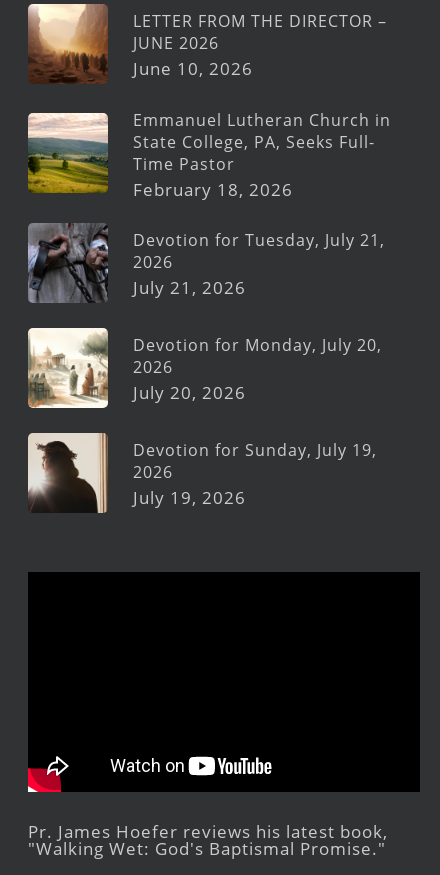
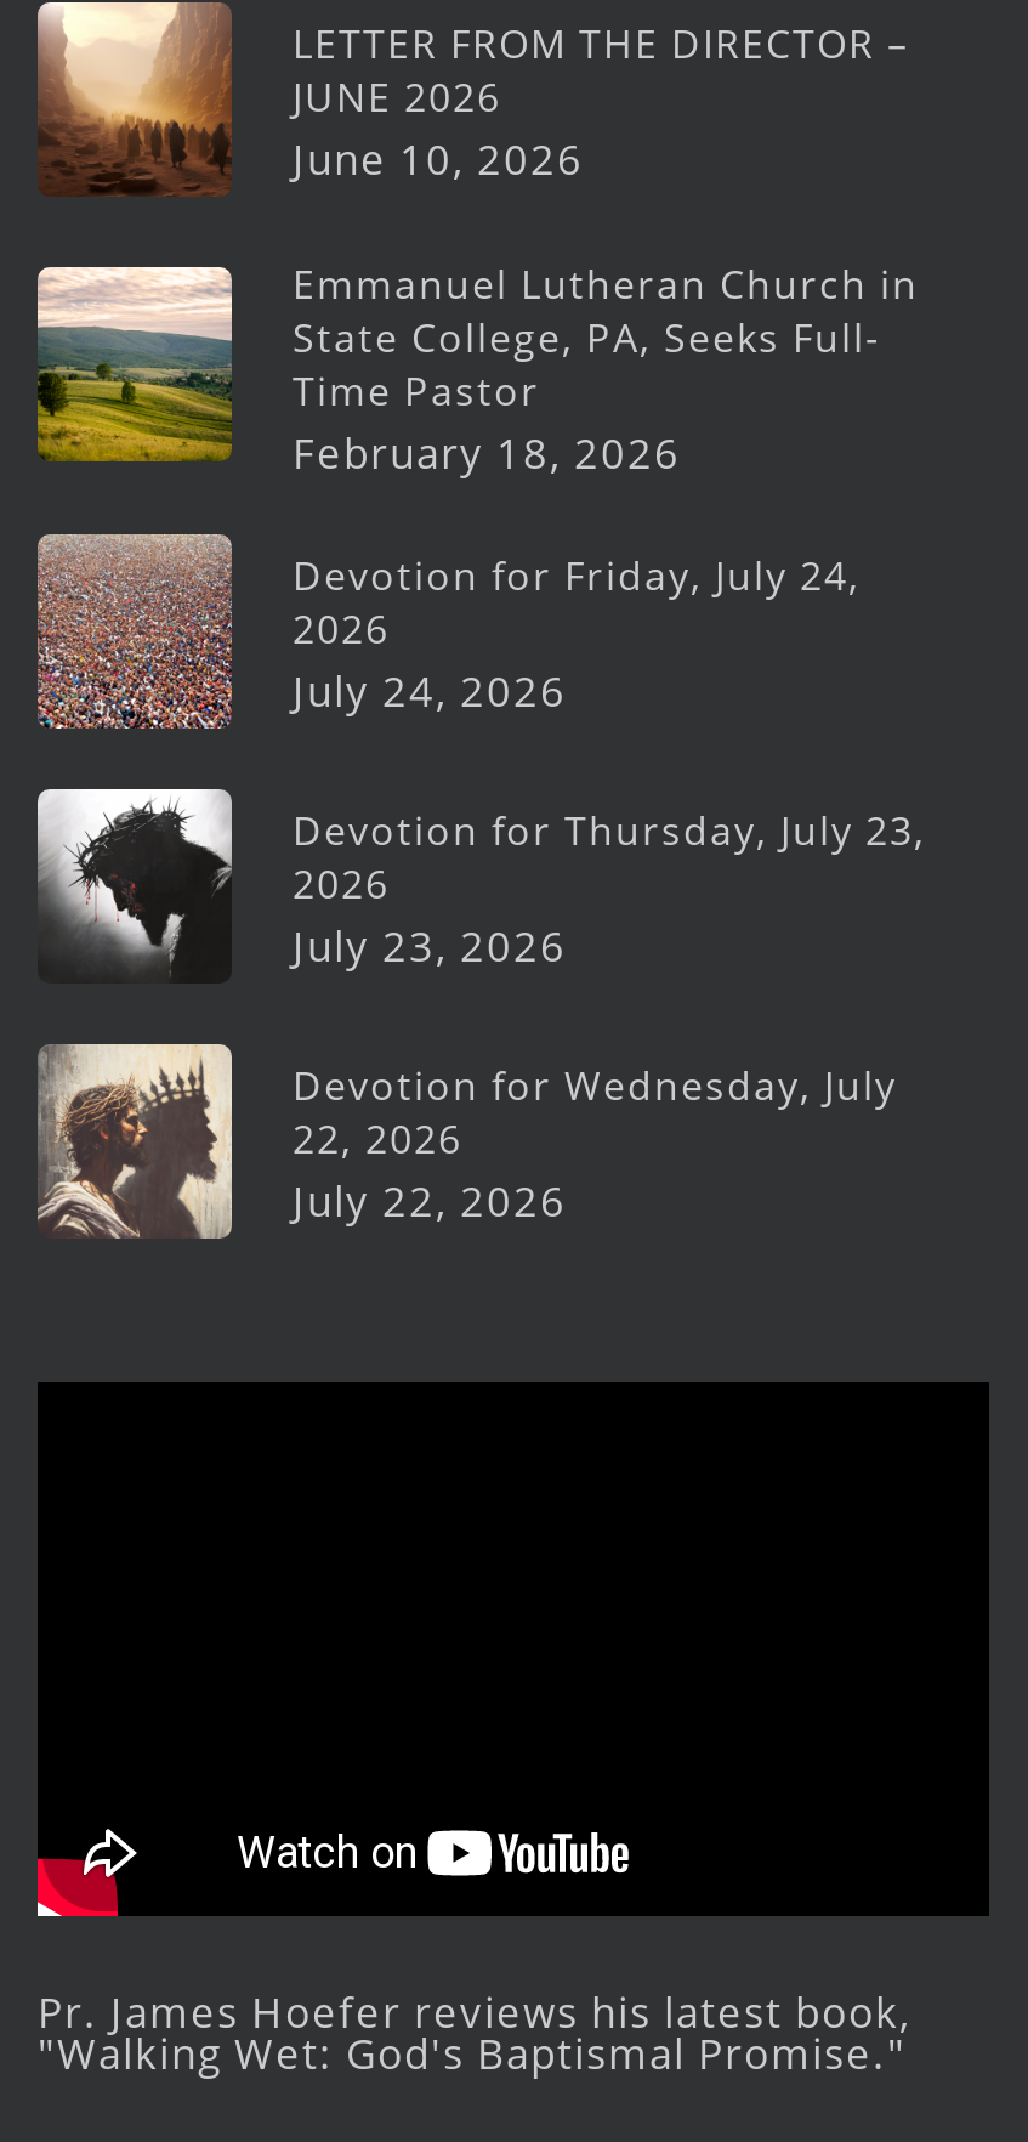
[28,223,385,303] [image] | Devotion for Tuesday, July 21, -> [38,532,861,729] [image] | Devotion for Friday, July 24,
[133,276,246,299] July 21, 2026 -> [293,664,567,720] July 24, 2026
[27,330,382,409] [image] | Devotion for Monday, July 20, -> [38,792,926,984] [image] | Devotion for Thursday, July 23,
[133,381,246,404] July 20, 2026 -> [293,919,567,975] July 23, 2026
[27,433,377,513] [image] | Devotion for Sunday, July 19, | 2026 | July 19, 2026 -> [38,1044,897,1241] [image] | Devotion for Wednesday, July | 22, 2026 | July 22, 2026

